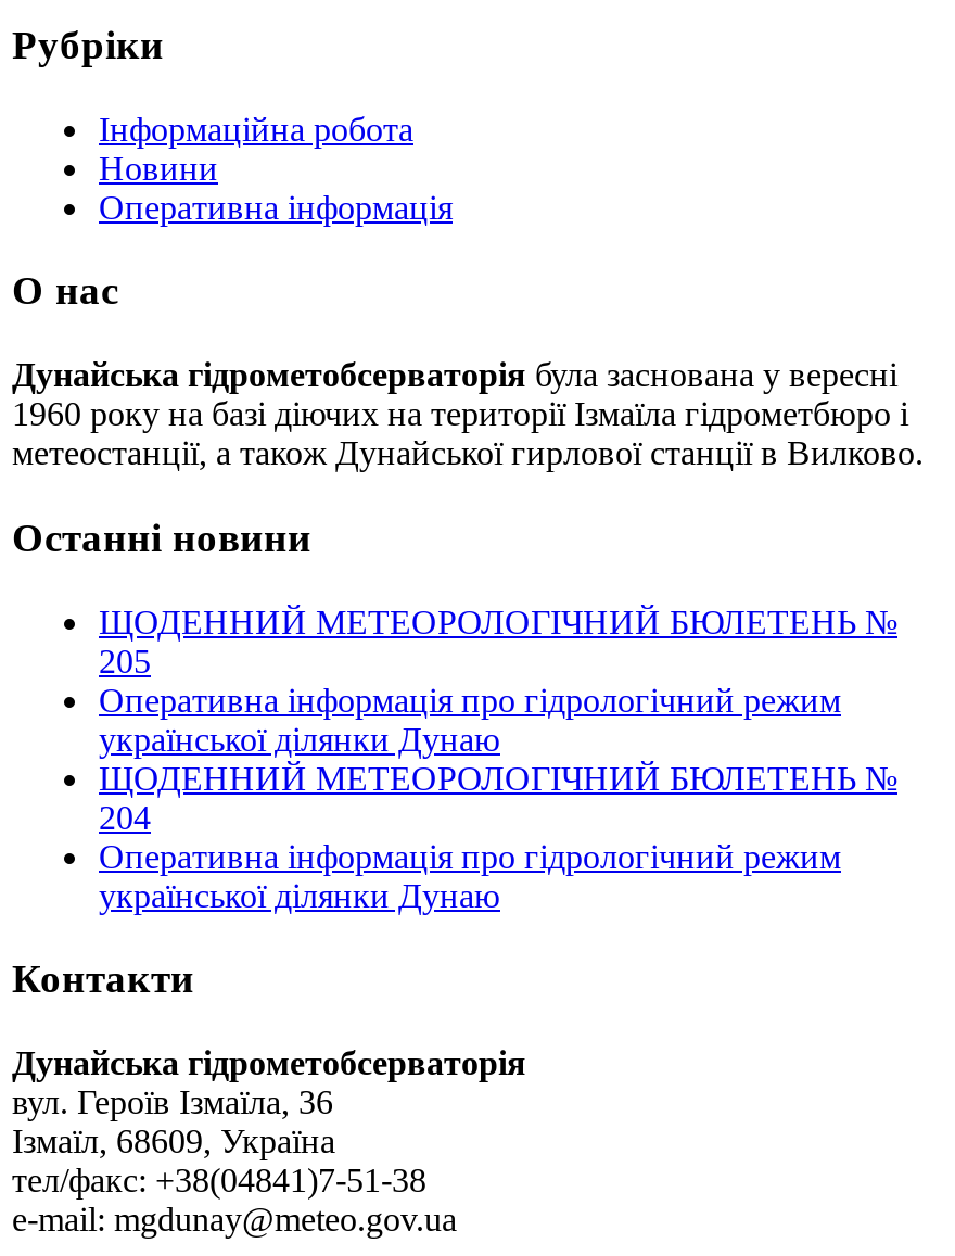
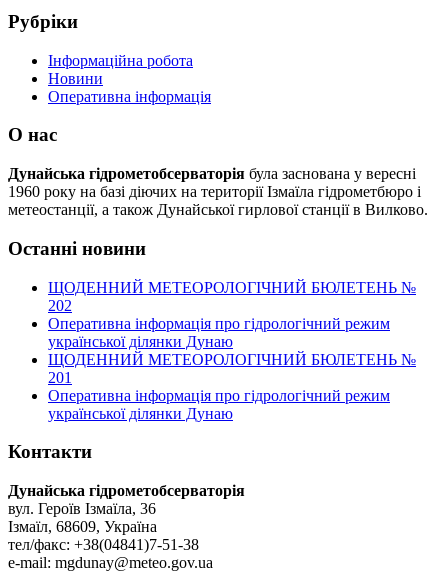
[99,642,151,679] 205 -> [48,297,72,314] 202
[99,798,151,835] 204 -> [48,369,72,386] 201

